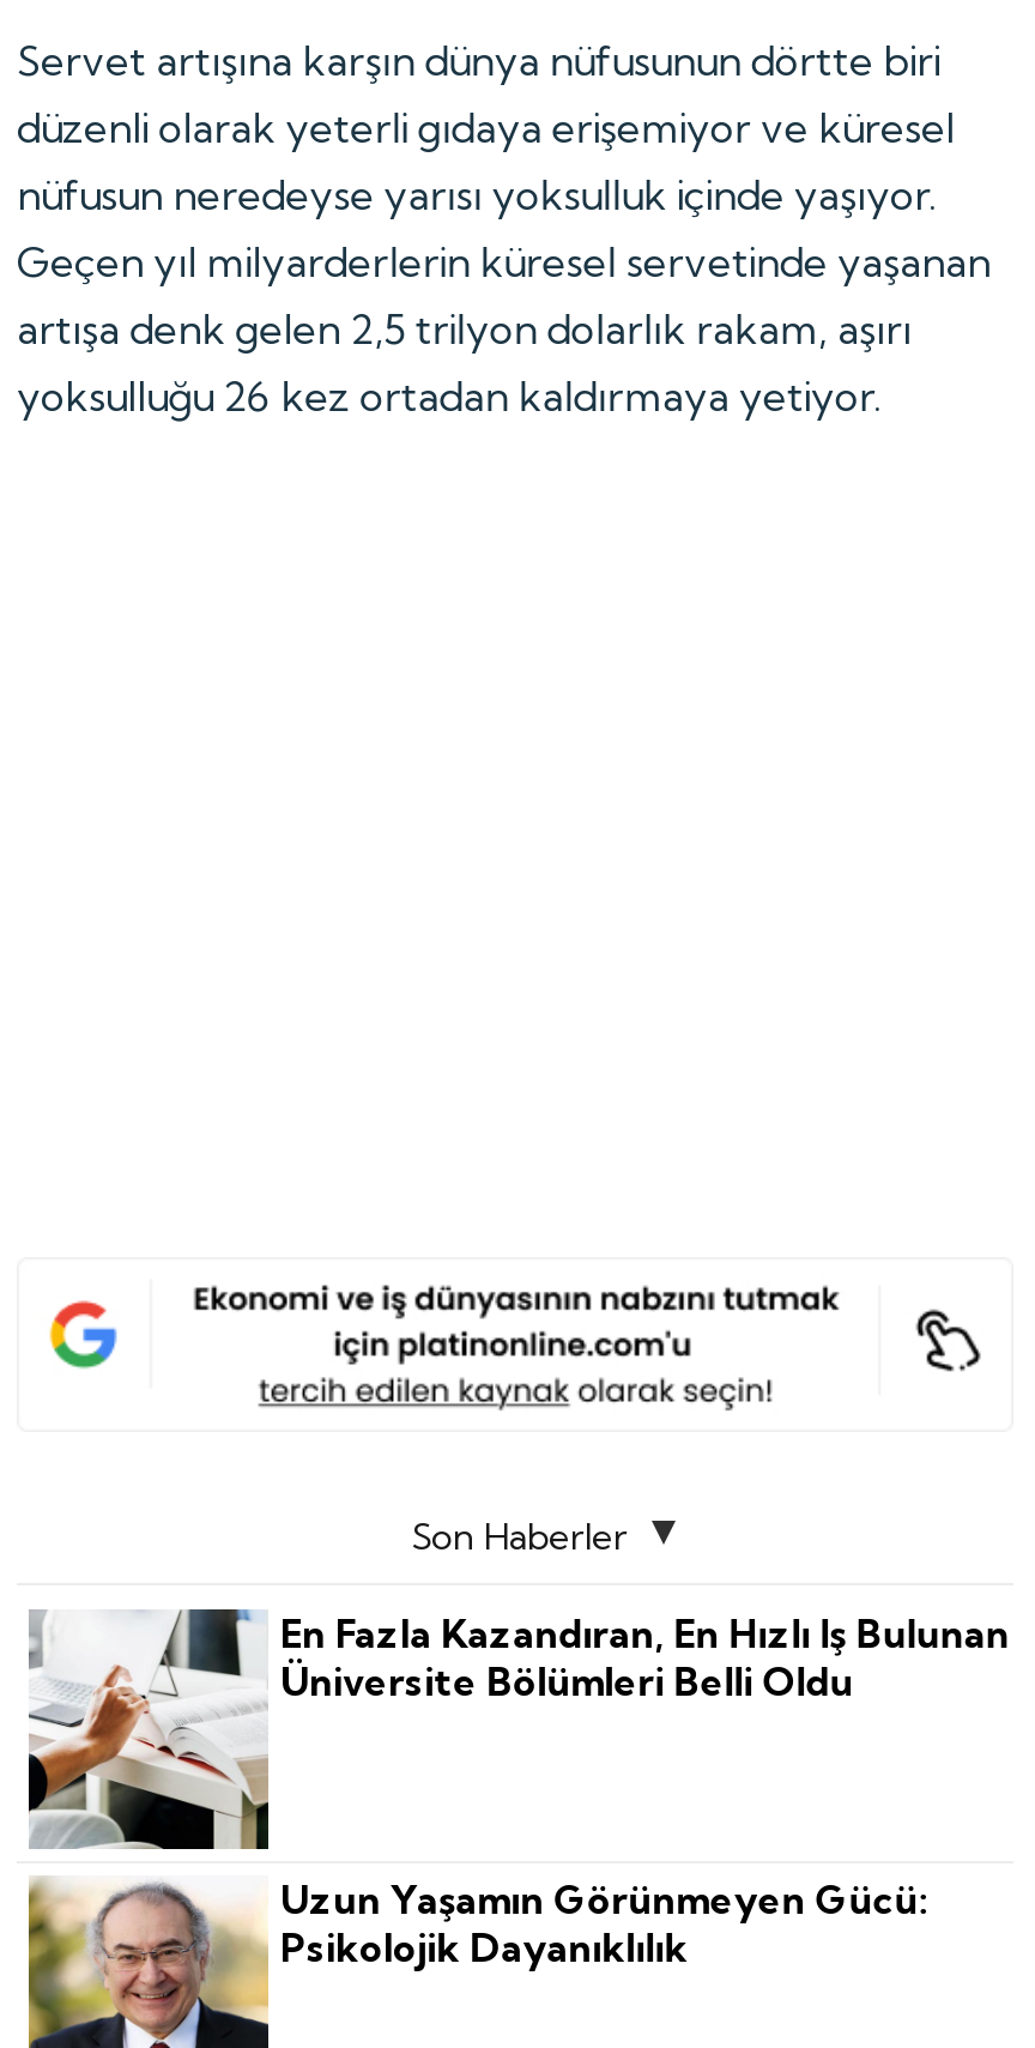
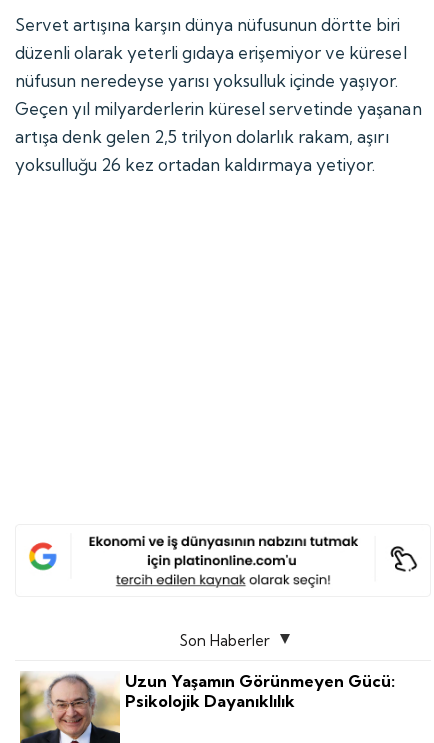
[26,1607,1010,1851] [image] | En Fazla Kazandıran, En Hızlı Iş Bulunan | Üniversite Bölümleri Belli Oldu -> none

